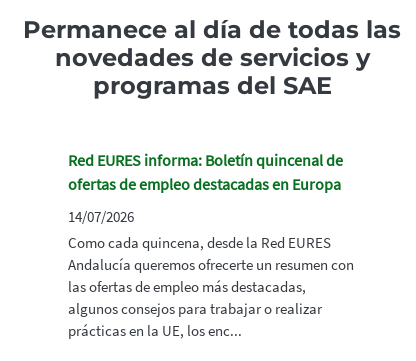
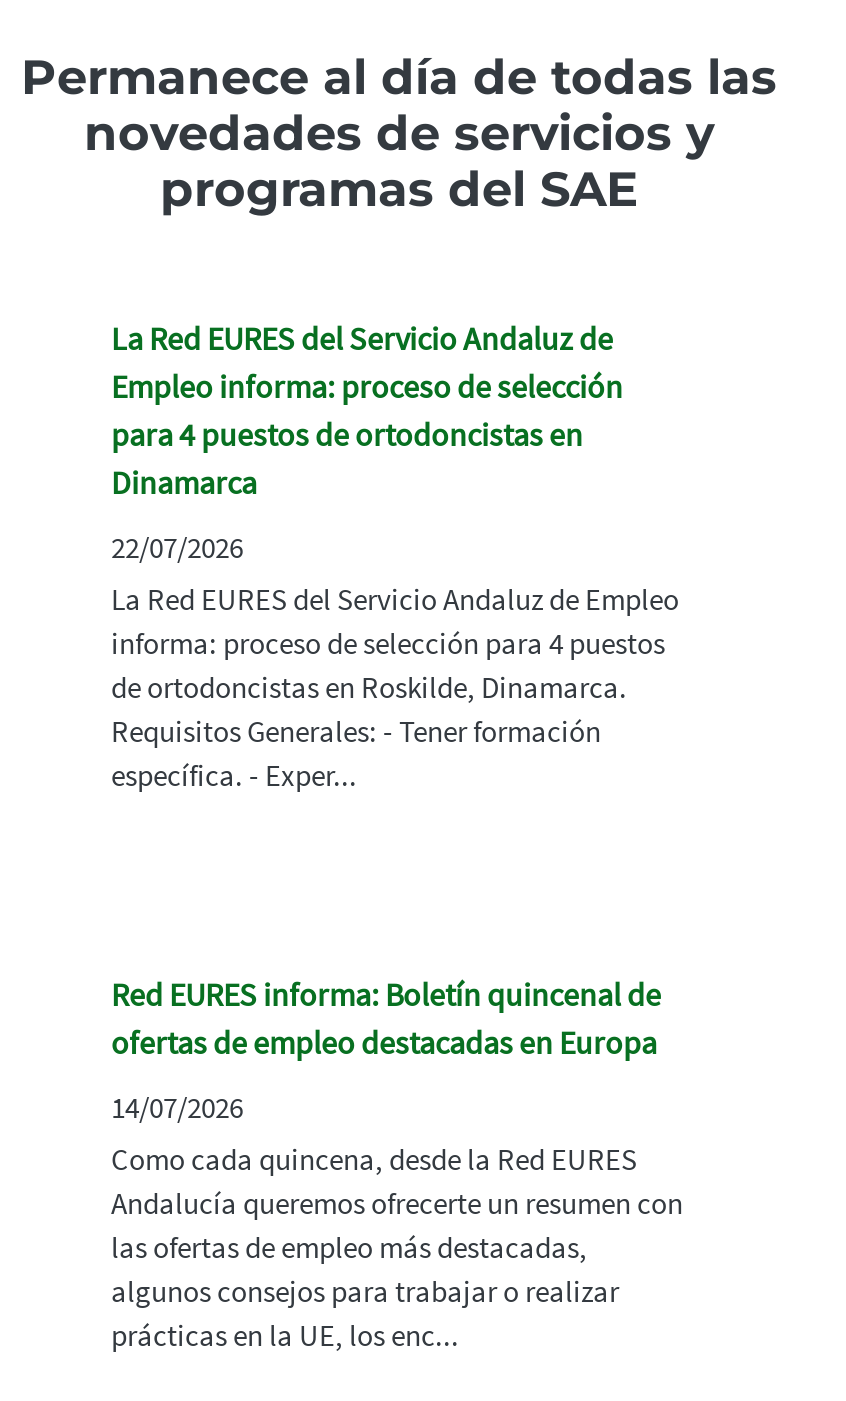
none -> [111,318,679,794] La Red EURES del Servicio Andaluz de | Empleo informa: proceso de selección | para 4 puestos de ortodoncistas en | Dinamarca | 22/07/2026 | La Red EURES del Servicio Andaluz de Empleo | informa: proceso de selección para 4 puestos | de ortodoncistas en Roskilde, Dinamarca. | Requisitos Generales: - Tener formación | específica. - Exper...

